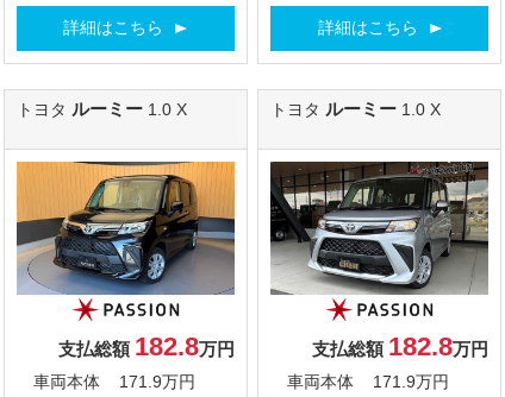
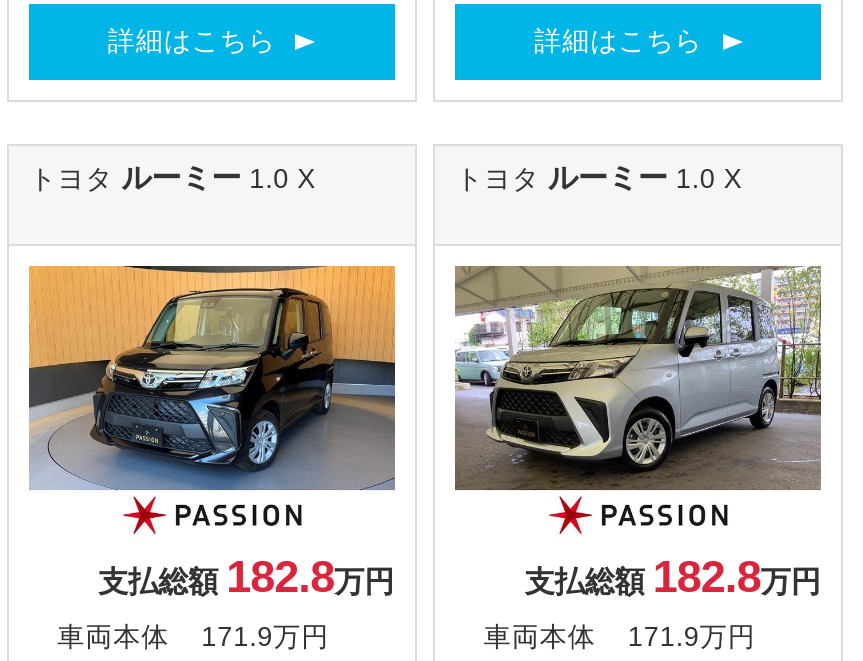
[269,160,488,295] [image] -> [453,264,821,492] [image]

